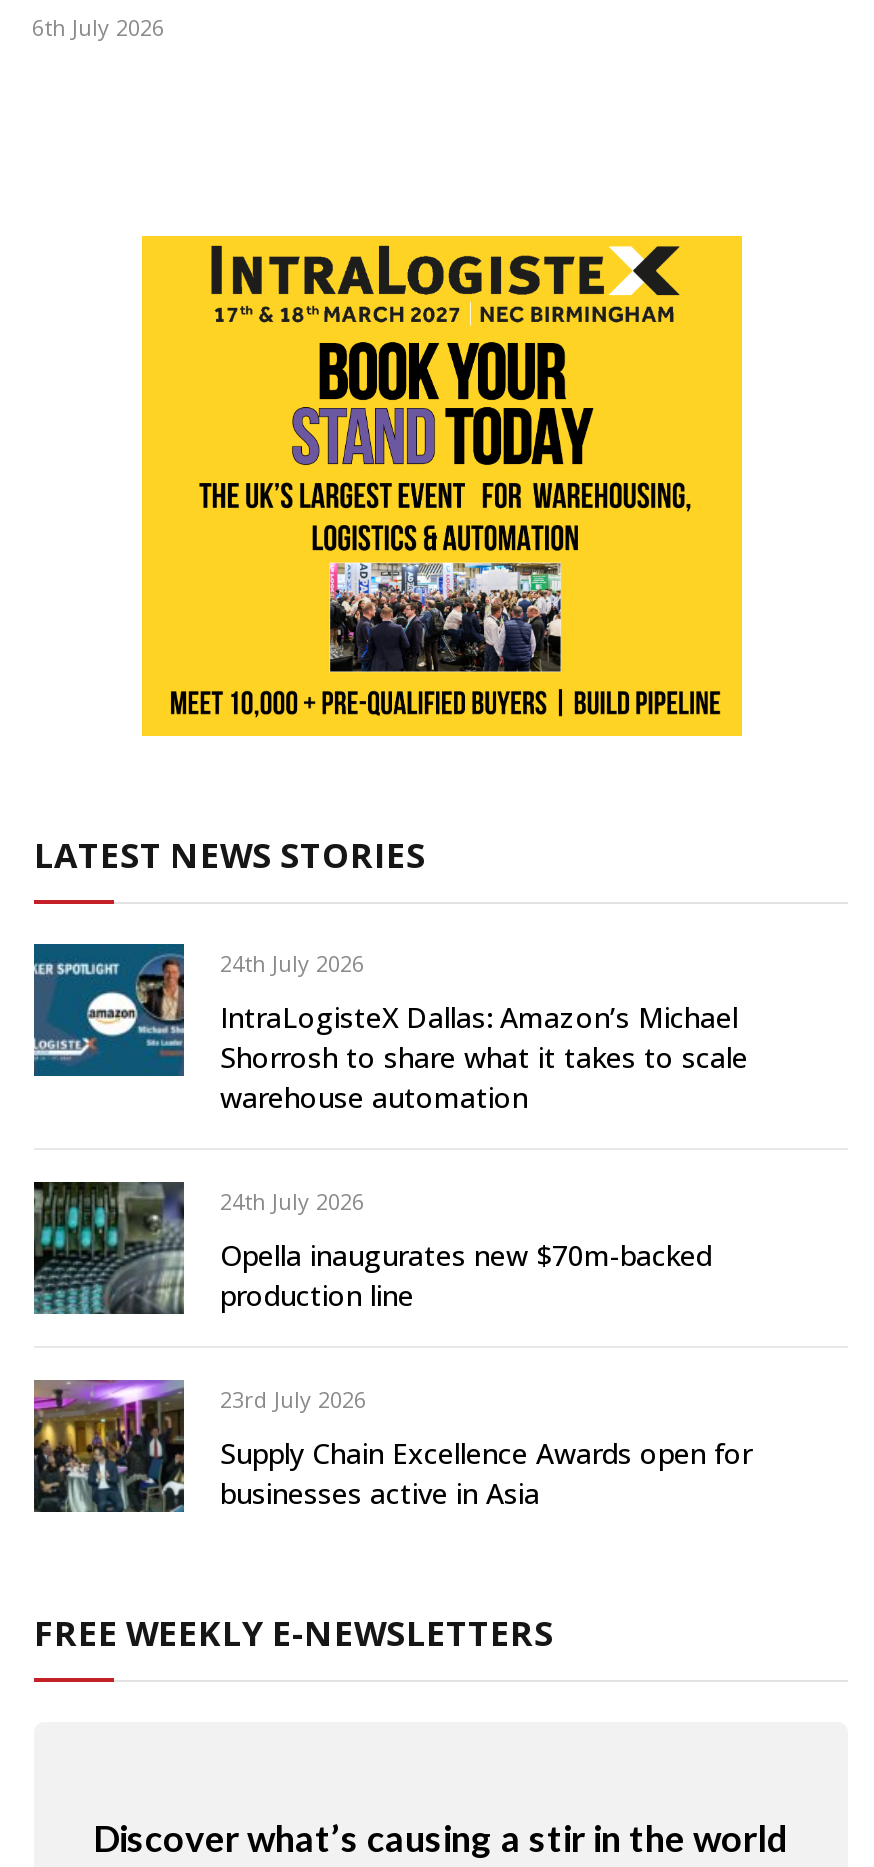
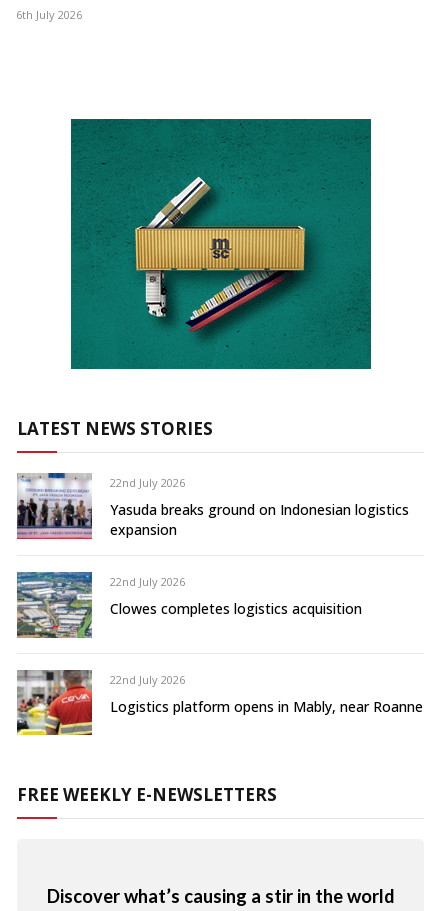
[140,234,744,738] [image] -> [70,118,372,370] [image]
[32,942,364,1078] [image] | 24th July 2026 -> [16,472,185,540] [image] | 22nd July 2026
[220,999,748,1117] IntraLogisteX Dallas: Amazon’s Michael | Shorrosh to share what it takes to scale | warehouse automation -> [110,500,409,539] Yasuda breaks ground on Indonesian logistics | expansion
[34,1178,364,1316] [image] | 24th July 2026 -> [16,571,185,639] [image] | 22nd July 2026
[220,1237,712,1315] Opella inaugurates new $70m-backed | production line -> [110,599,362,618] Clowes completes logistics acquisition
[34,1378,366,1514] [image] | 23rd July 2026 -> [17,669,185,736] [image] | 22nd July 2026
[220,1435,752,1513] Supply Chain Excellence Awards open for | businesses active in Asia -> [110,696,423,715] Logistics platform opens in Mably, near Roanne

